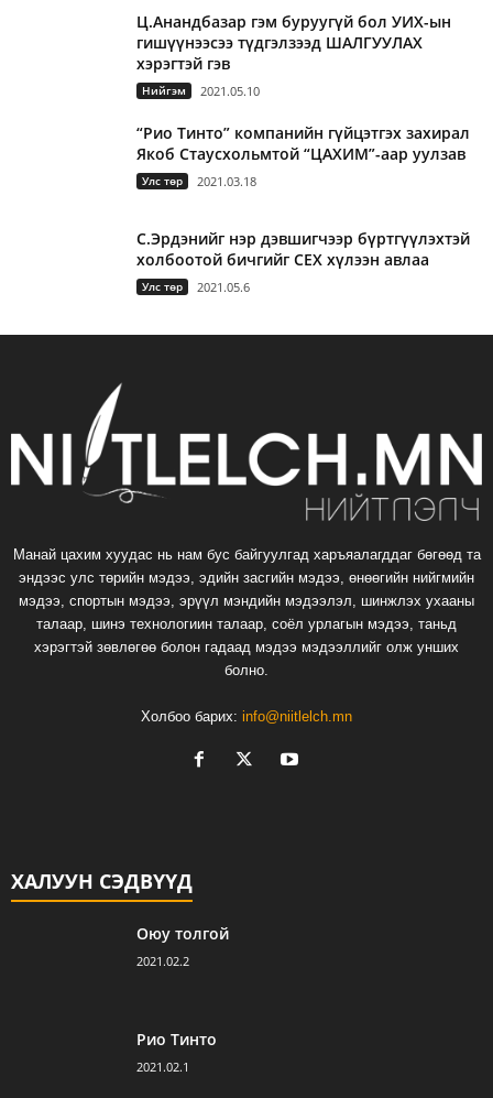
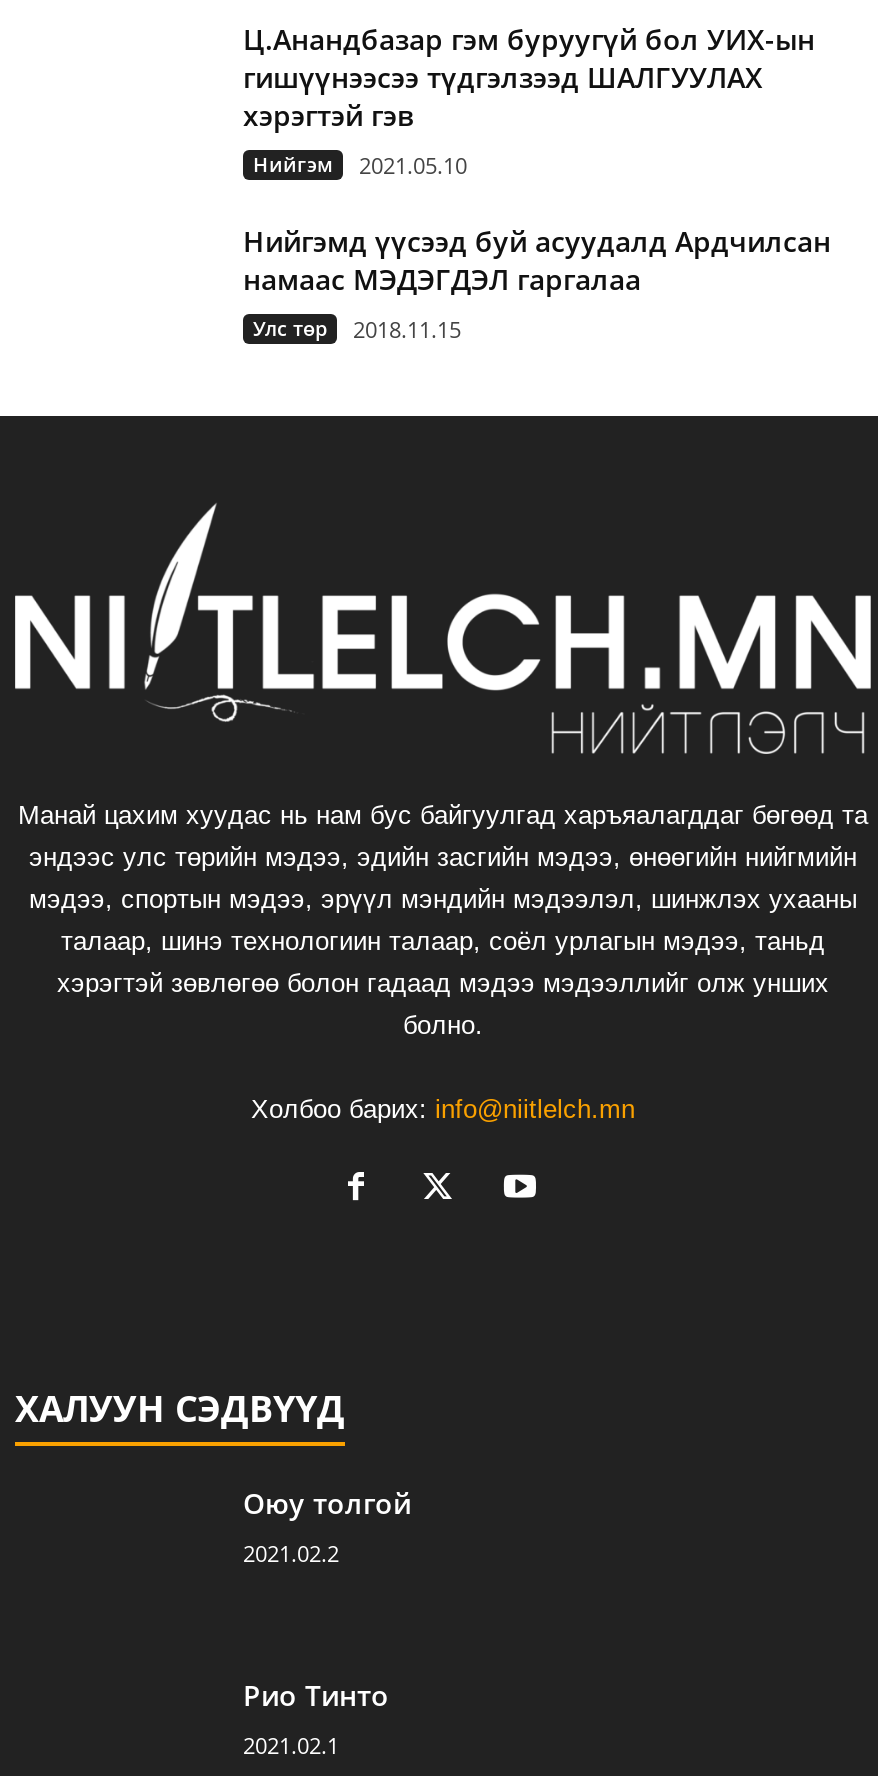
[136,123,470,164] “Рио Тинто” компанийн гүйцэтгэх захирал | Якоб Стаусхольмтой “ЦАХИМ”-аар уулзав -> [243,223,831,299] Нийгэмд үүсээд буй асуудалд Ардчилсан | намаас МЭДЭГДЭЛ гаргалаа
[136,173,470,295] 2021.03.18 | С.Эрдэнийг нэр дэвшигчээр бүртгүүлэхтэй | холбоотой бичгийг СЕХ хүлээн авлаа | Улс төр | 2021.05.6 -> [353,315,461,345] 2018.11.15

